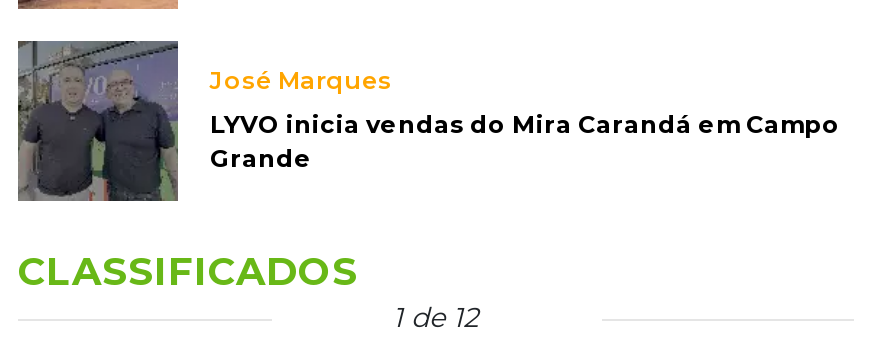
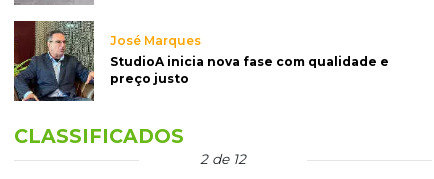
[16,40,840,204] [image] | LYVO inicia vendas do Mira Carandá em Campo | Grande -> [13,20,389,102] [image] | StudioA inicia nova fase com qualidade e | preço justo

